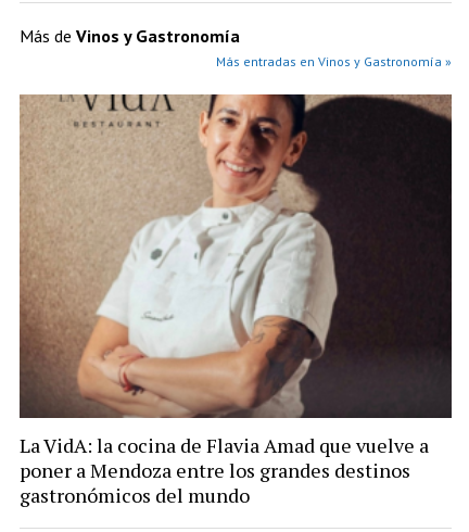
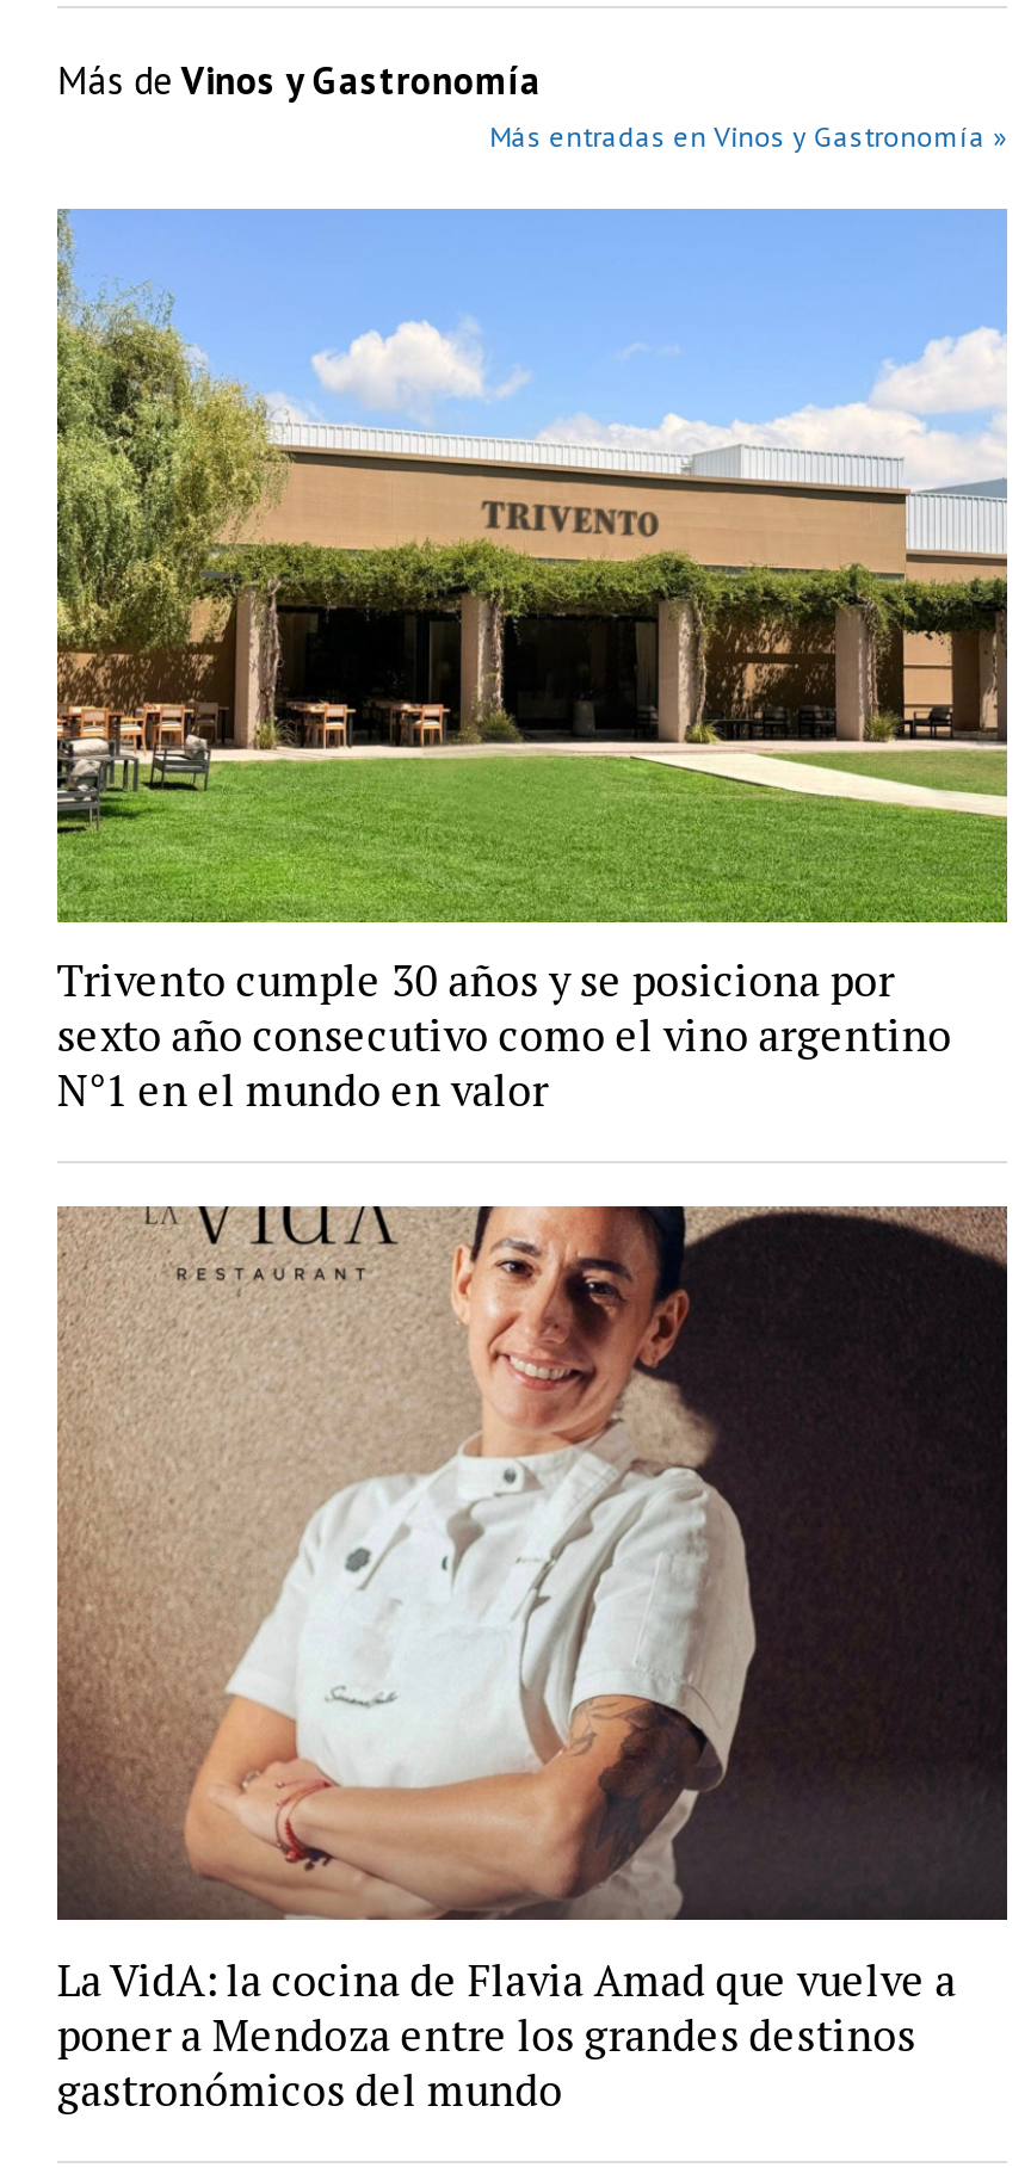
none -> [55,208,1010,1119] [image] | Trivento cumple 30 años y se posiciona por | sexto año consecutivo como el vino argentino | N°1 en el mundo en valor

